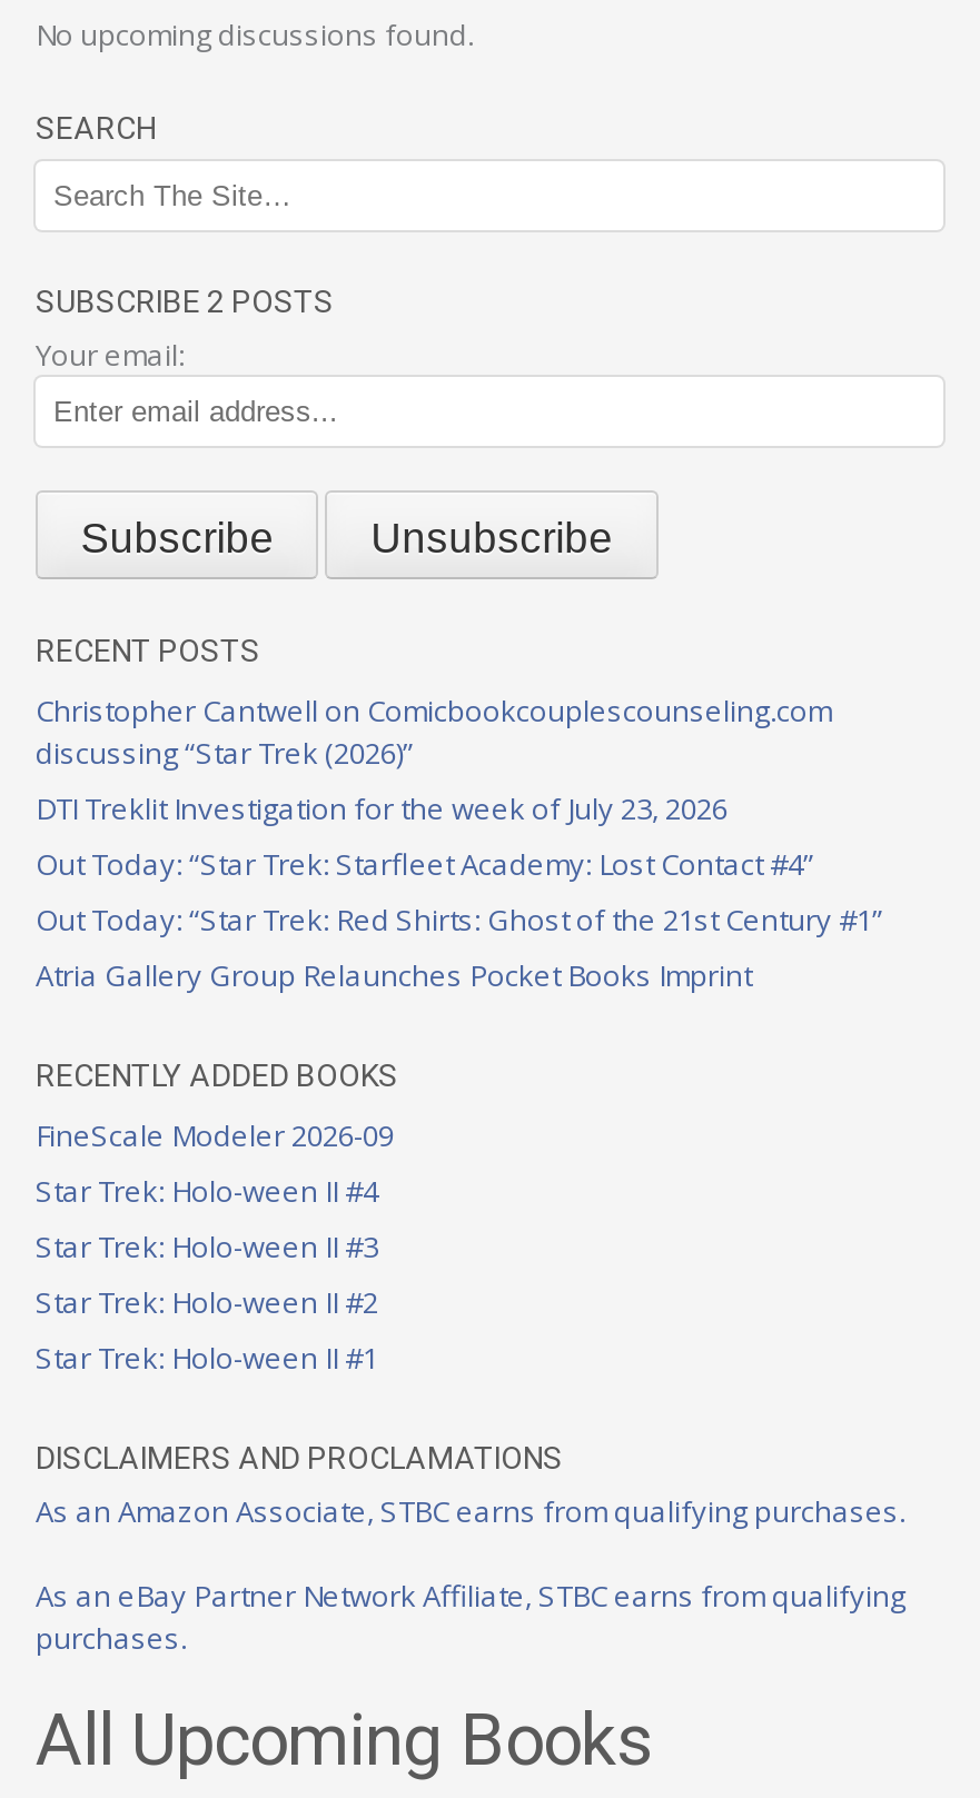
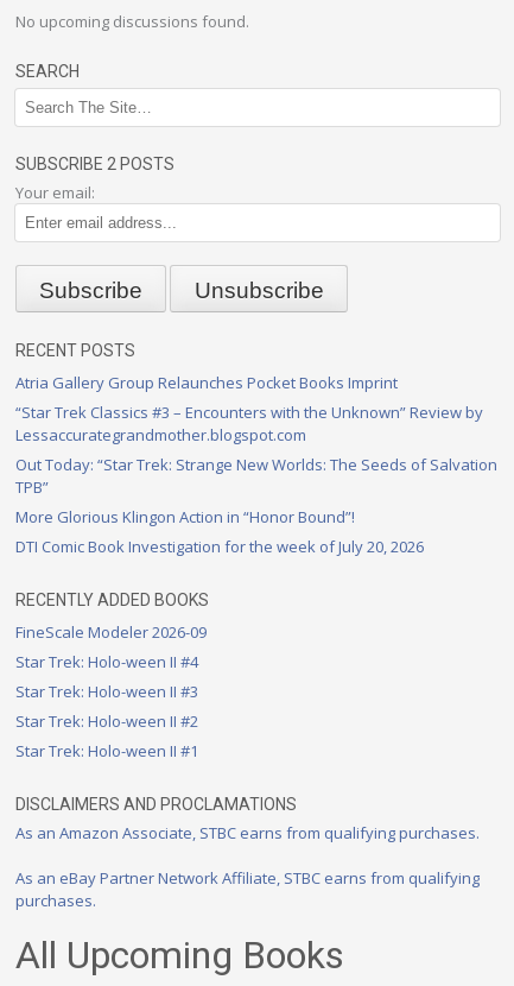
[36,690,883,939] Christopher Cantwell on Comicbookcouplescounseling.com | discussing “Star Trek (2026)” | DTI Treklit Investigation for the week of July 23, 2026 | Out Today: “Star Trek: Starfleet Academy: Lost Contact #4” | Out Today: “Star Trek: Red Shirts: Ghost of the 21st Century #1” -> none
moved [36,955,752,995] -> [15,372,398,393]: Atria Gallery Group Relaunches Pocket Books Imprint
none -> [15,401,497,557] “Star Trek Classics #3 – Encounters with the Unknown” Review by | Lessaccurategrandmother.blogspot.com | Out Today: “Star Trek: Strange New Worlds: The Seeds of Salvation | TPB” | More Glorious Klingon Action in “Honor Bound”! | DTI Comic Book Investigation for the week of July 20, 2026

